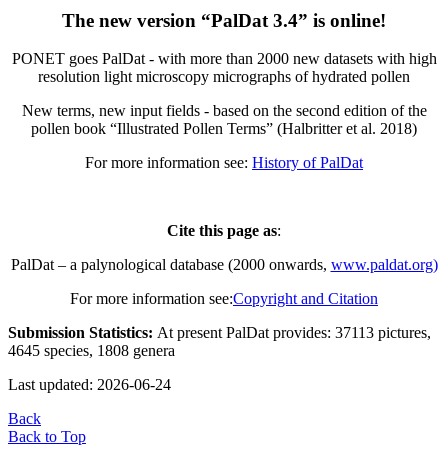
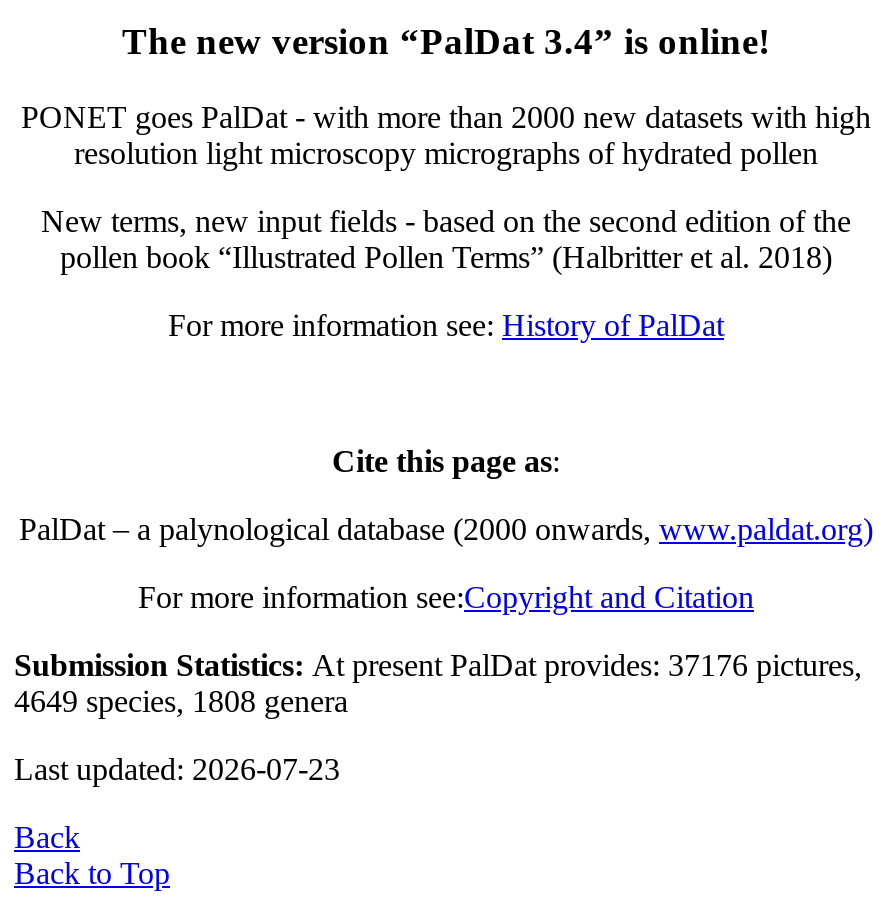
[8,324,431,341] Submission Statistics: At present PalDat provides: 37113 pictures, -> [14,648,862,682] Submission Statistics: At present PalDat provides: 37176 pictures,
[8,342,175,359] 4645 species, 1808 genera -> [14,684,348,718] 4649 species, 1808 genera
[8,376,171,393] Last updated: 2026-06-24 -> [14,752,340,786] Last updated: 2026-07-23

